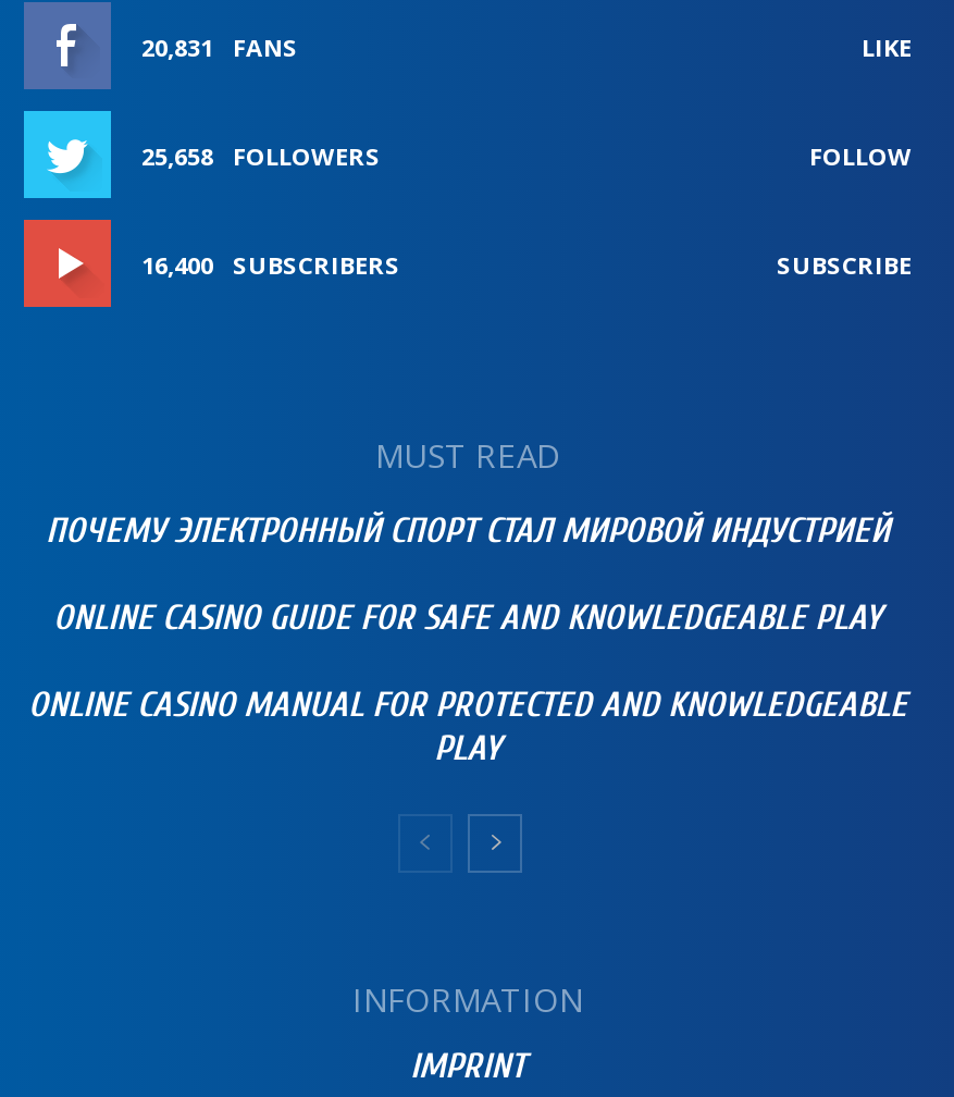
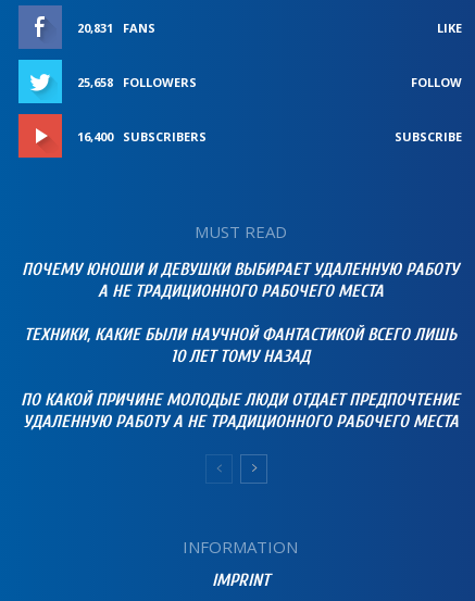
[46,511,890,550] ПОЧЕМУ ЭЛЕКТРОННЫЙ СПОРТ СТАЛ МИРОВОЙ ИНДУСТРИЕЙ -> [22,260,459,301] ПОЧЕМУ ЮНОШИ И ДЕВУШКИ ВЫБИРАЕТ УДАЛЕННУЮ РАБОТУ | А НЕ ТРАДИЦИОННОГО РАБОЧЕГО МЕСТА
[53,598,882,638] ONLINE CASINO GUIDE FOR SAFE AND KNOWLEDGEABLE PLAY -> [24,325,457,367] ТЕХНИКИ, КАКИЕ БЫЛИ НАУЧНОЙ ФАНТАСТИКОЙ ВСЕГО ЛИШЬ | 10 ЛЕТ ТОМУ НАЗАД
[28,685,907,768] ONLINE CASINO MANUAL FOR PROTECTED AND KNOWLEDGEABLE | PLAY -> [21,391,460,432] ПО КАКОЙ ПРИЧИНЕ МОЛОДЫЕ ЛЮДИ ОТДАЕТ ПРЕДПОЧТЕНИЕ | УДАЛЕННУЮ РАБОТУ А НЕ ТРАДИЦИОННОГО РАБОЧЕГО МЕСТА

